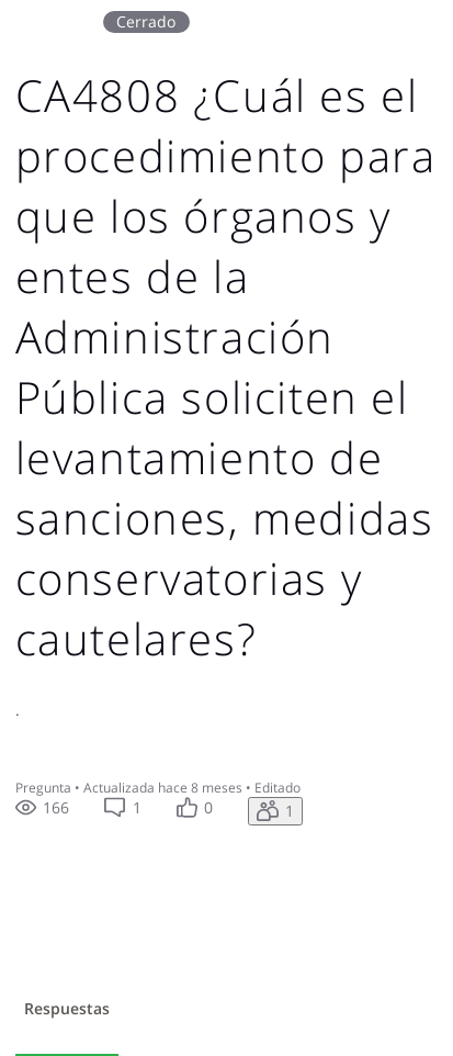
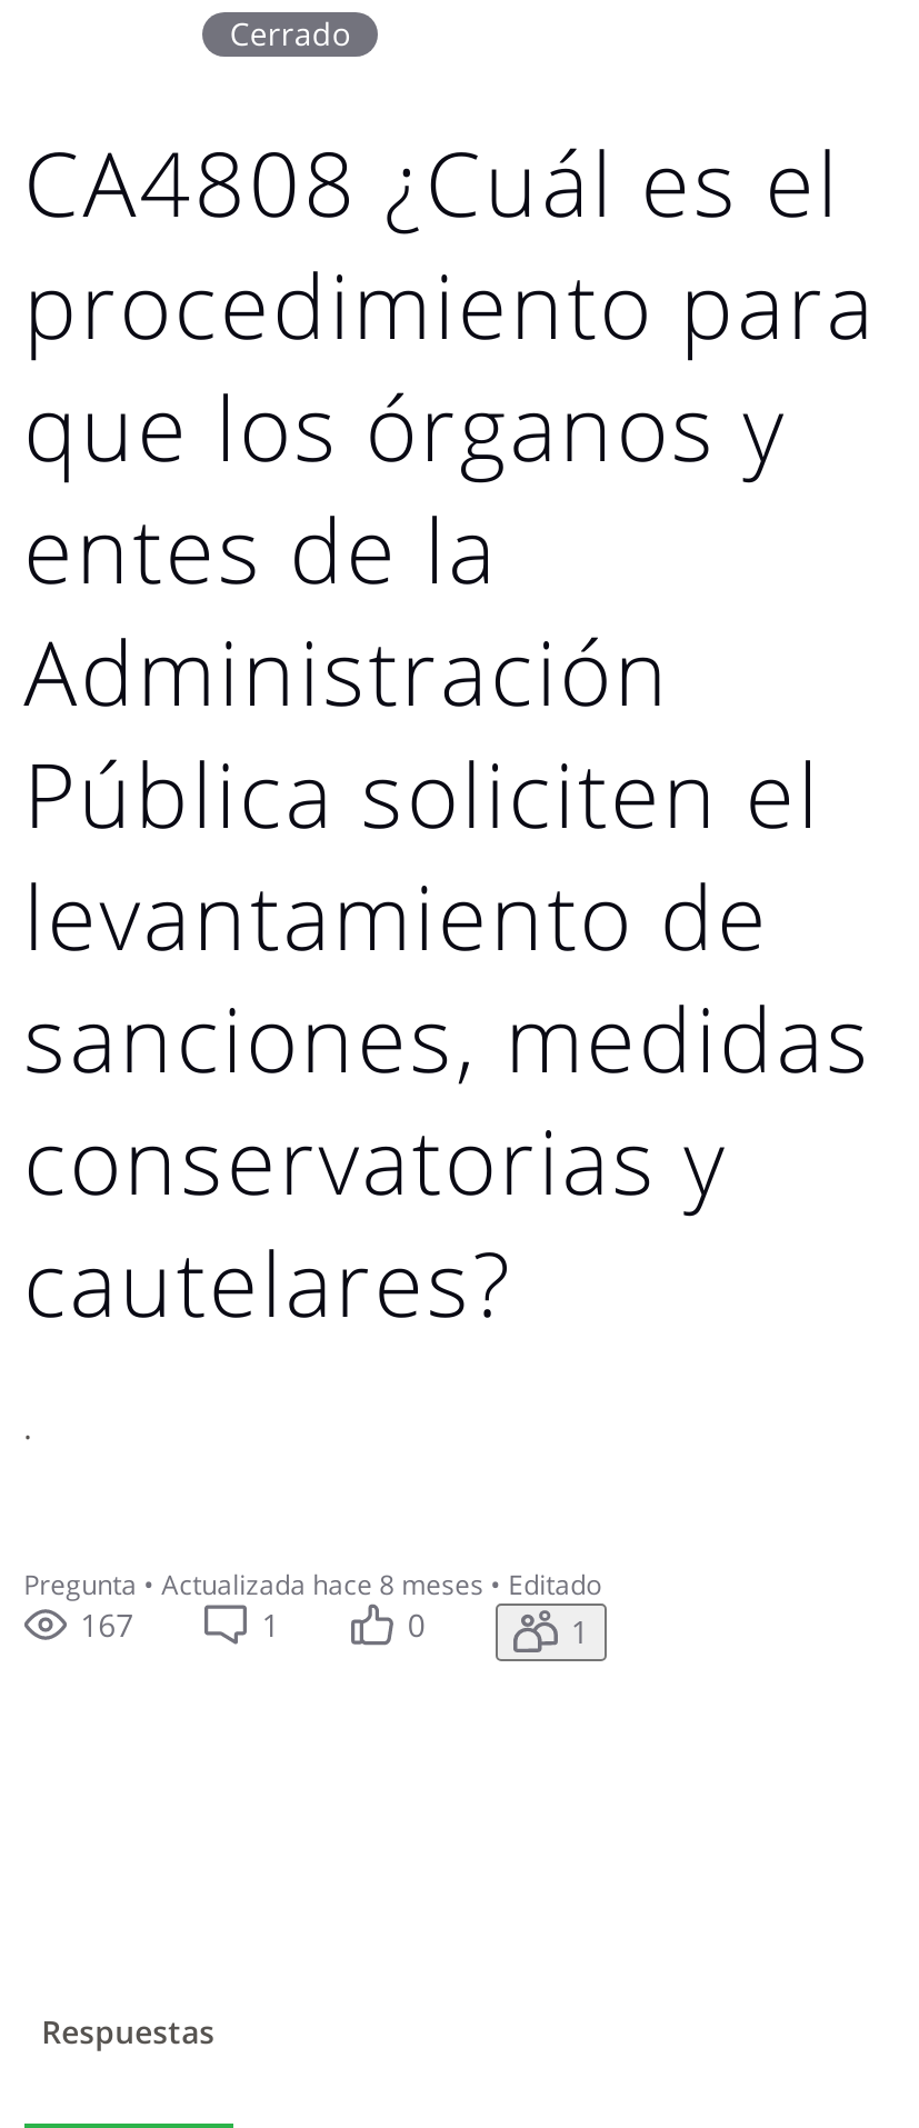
[43,797,69,818] 166 -> [80,1603,134,1645] 167

